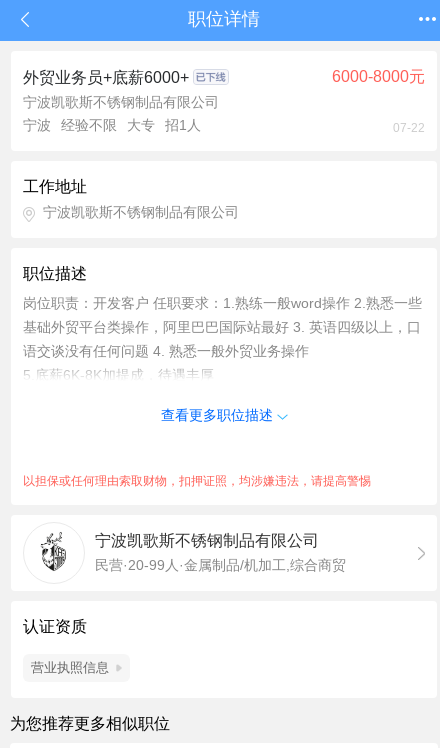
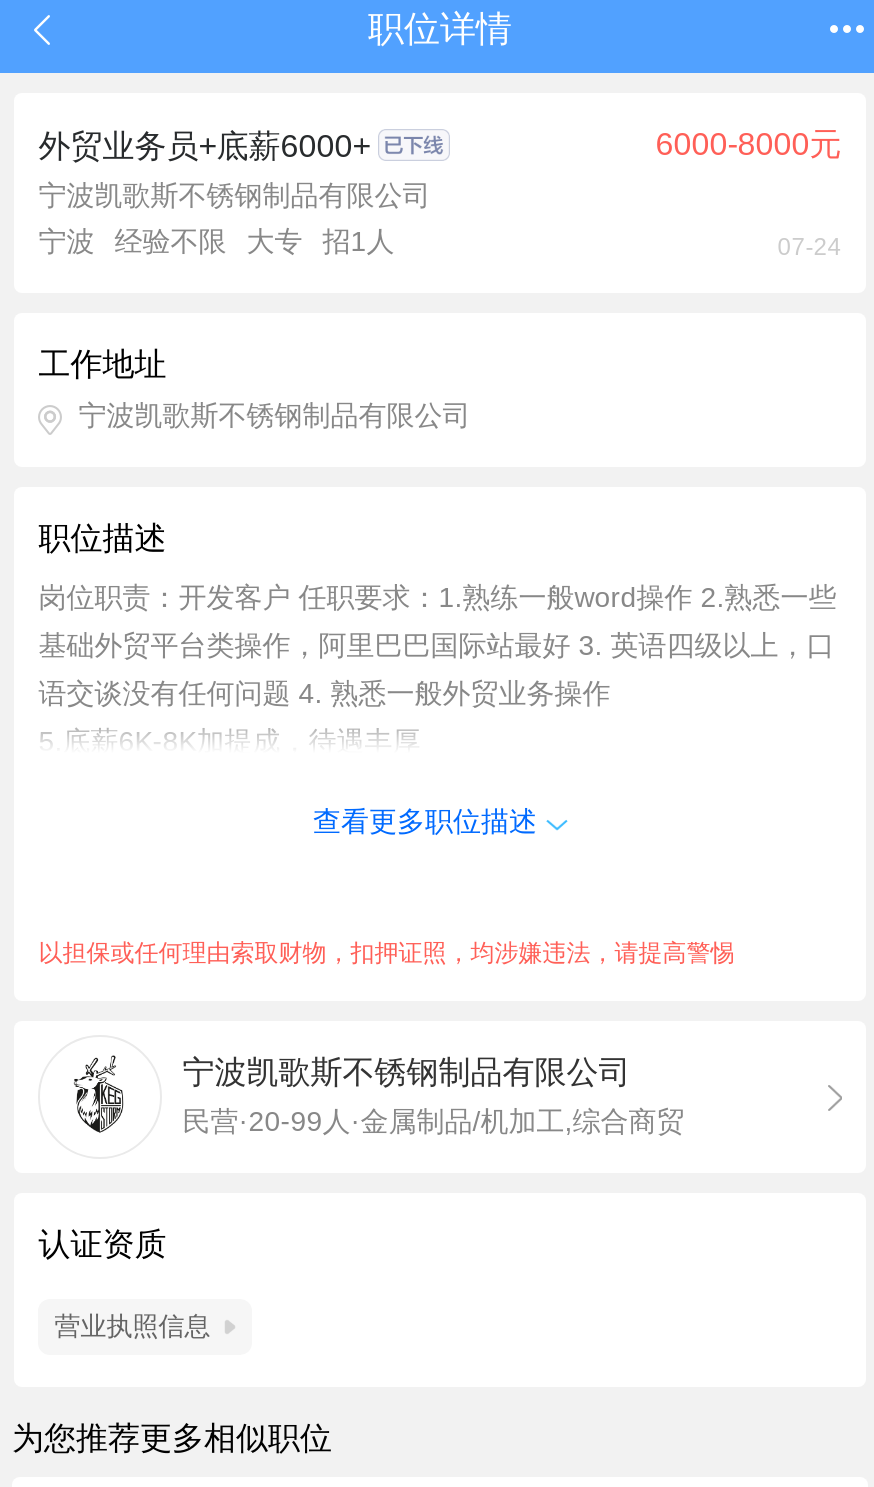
[393,121,425,135] 07-22 -> [778,233,842,261] 07-24

